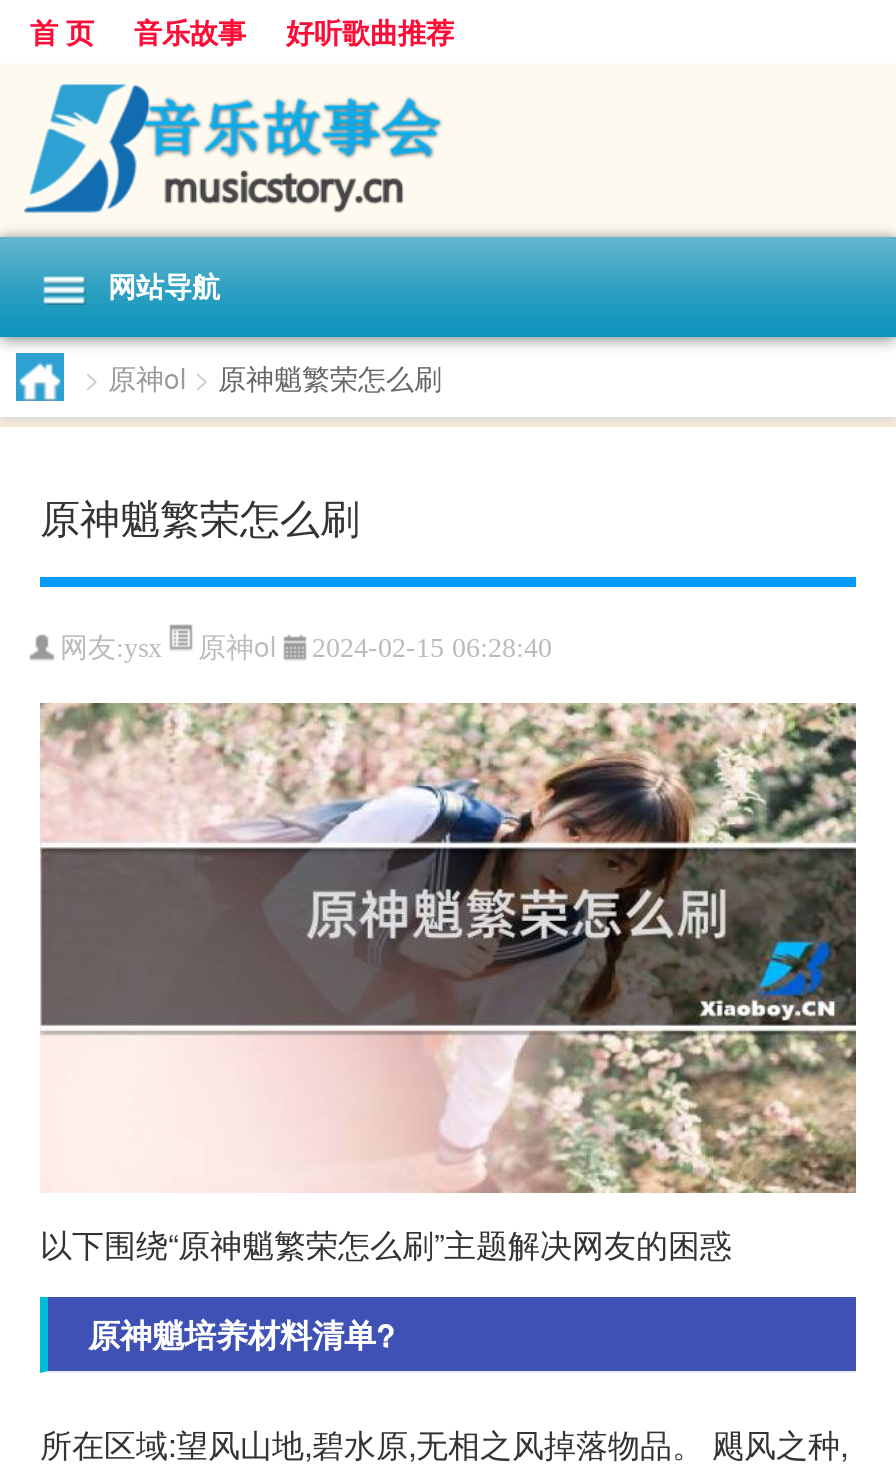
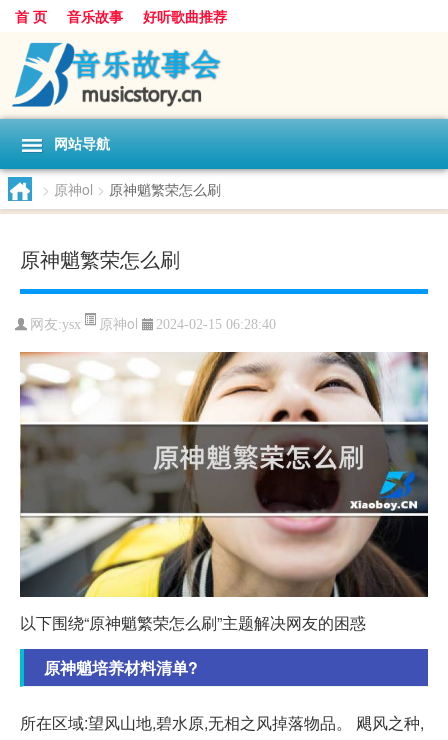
[40,701,858,1195] [image] -> [19,351,429,598] [image]

